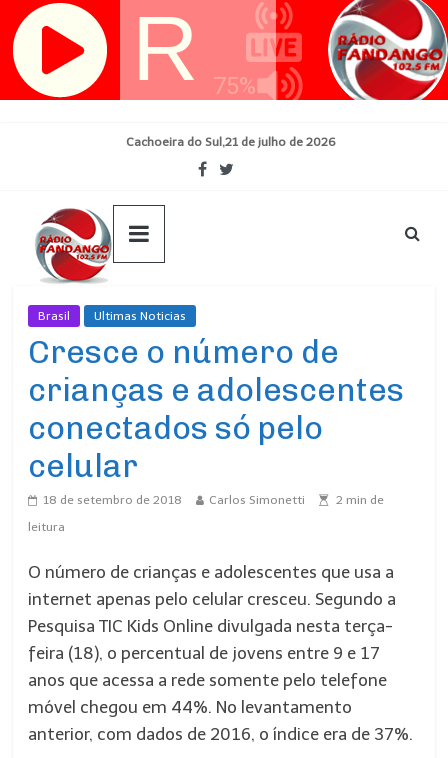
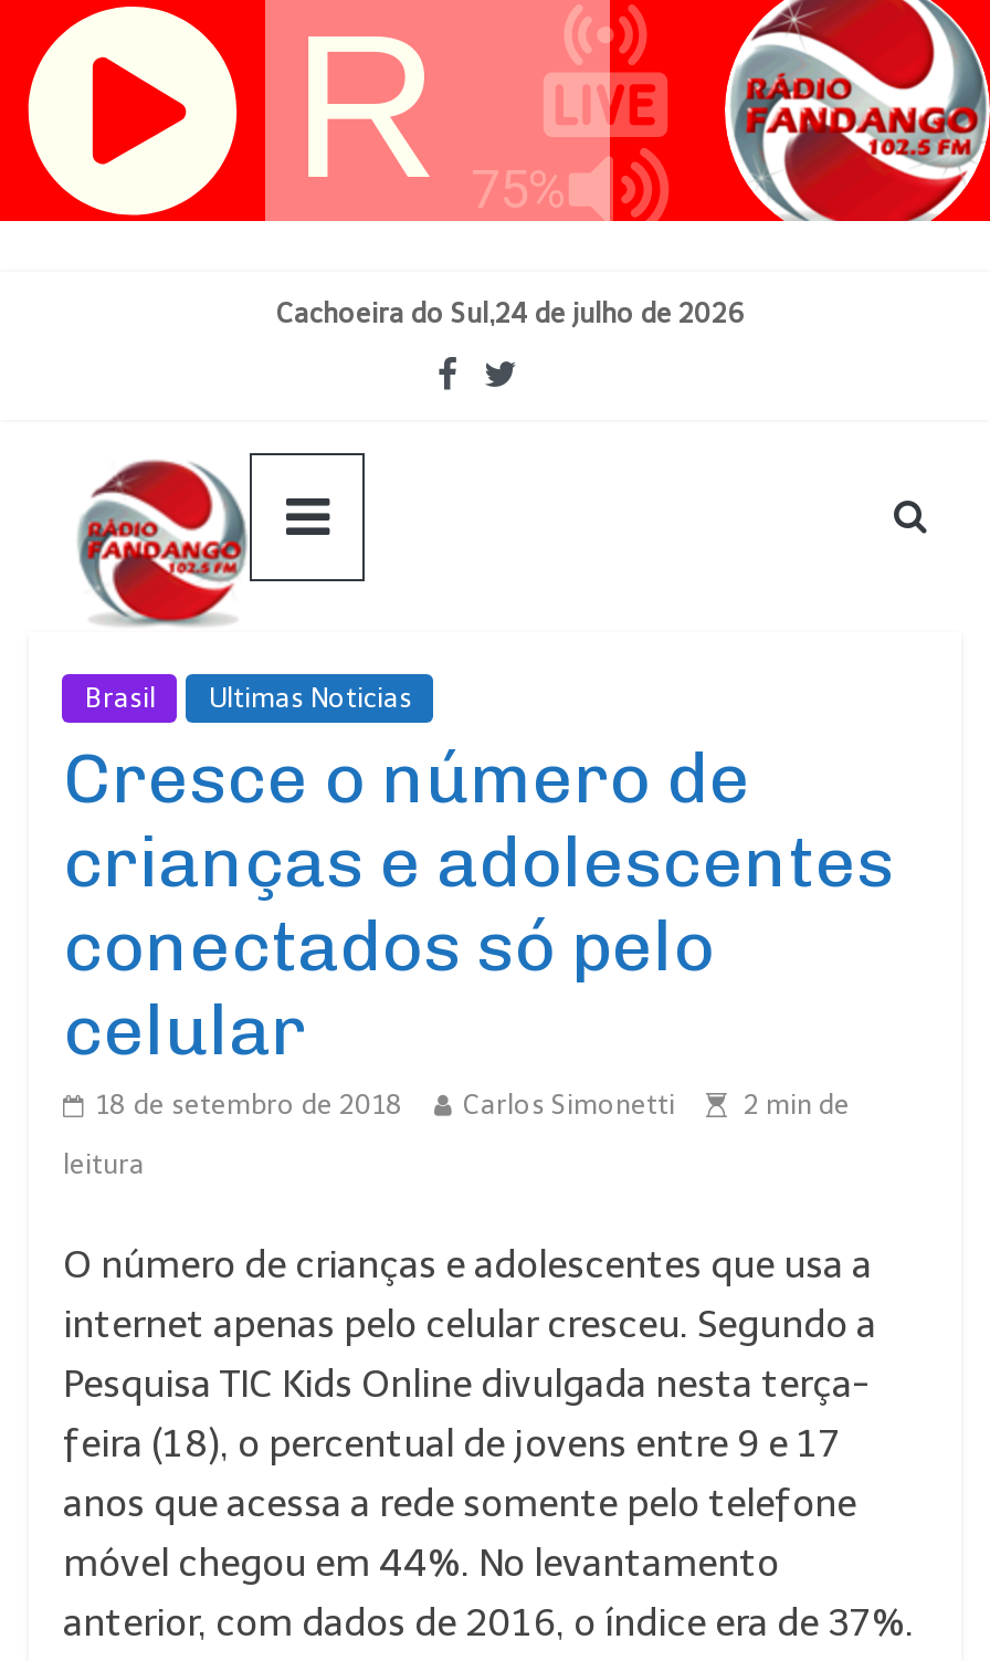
[126,135,336,149] Cachoeira do Sul,21 de julho de 2026 -> [276,298,745,329] Cachoeira do Sul,24 de julho de 2026

